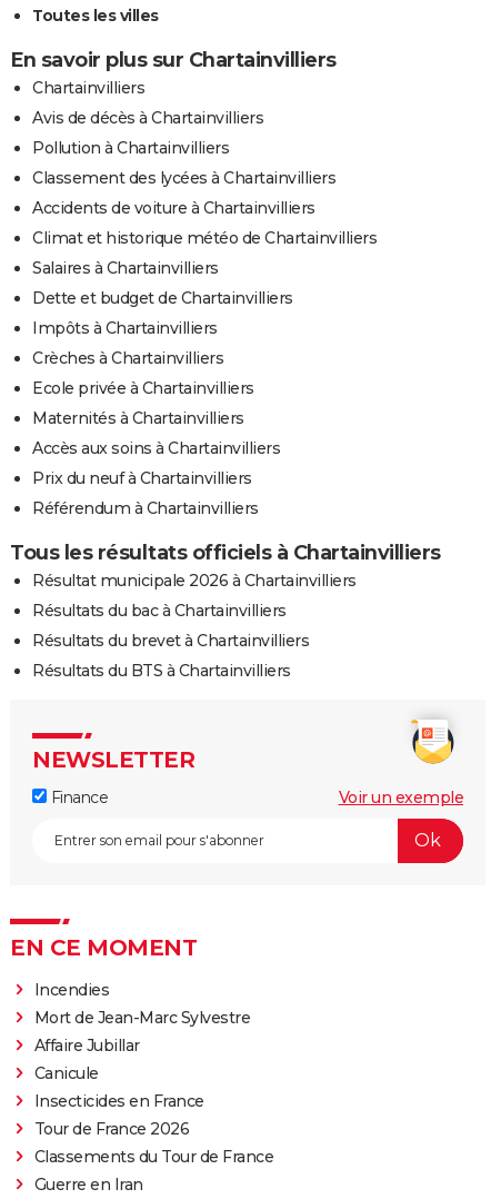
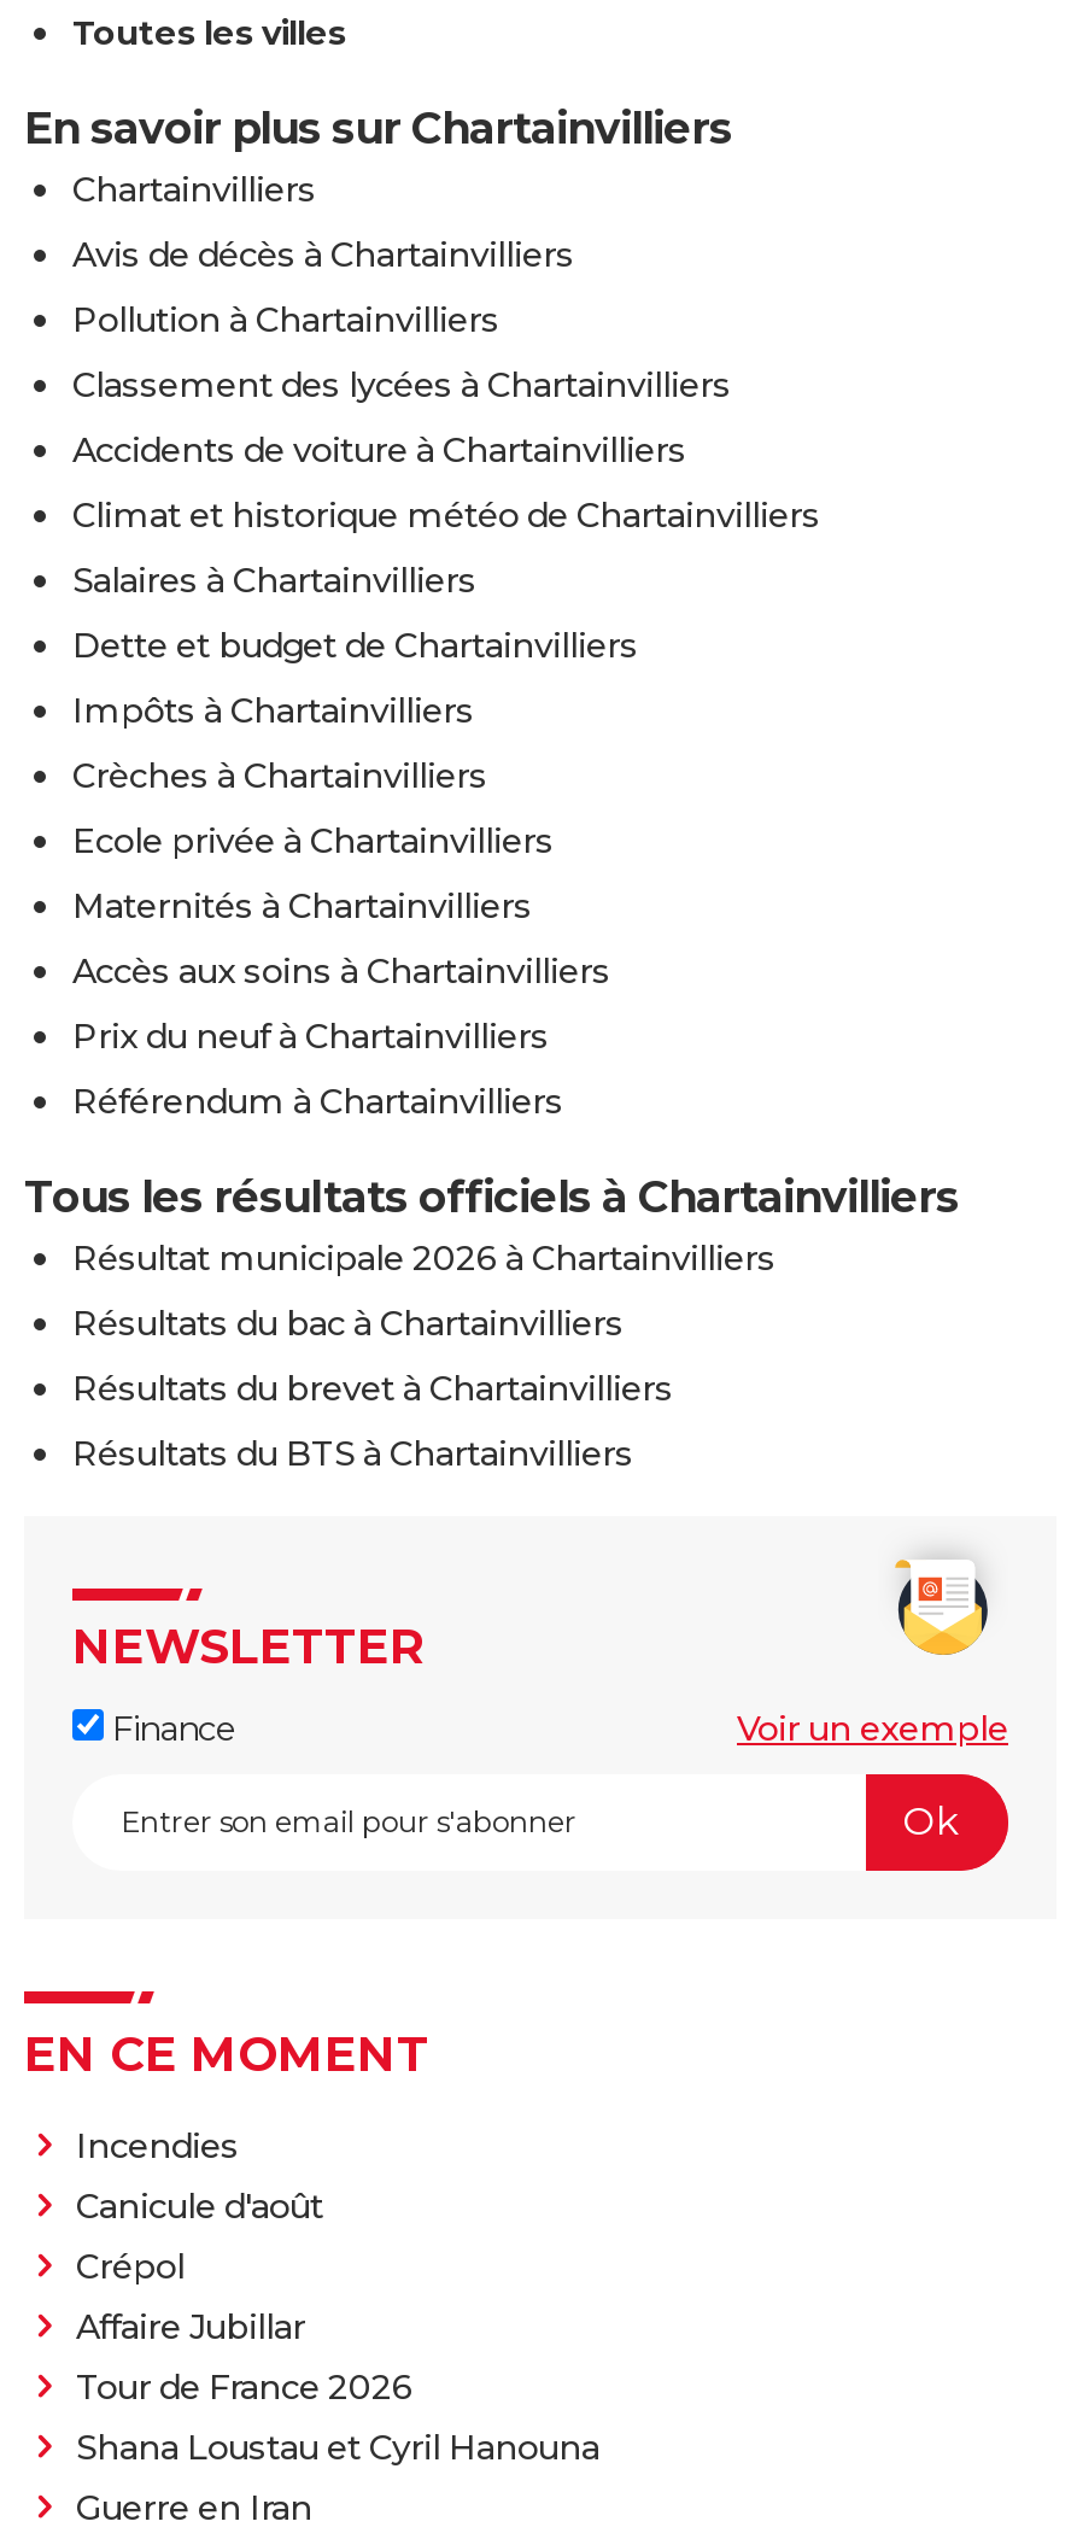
[34,1007,250,1027] Mort de Jean-Marc Sylvestre -> [76,2184,323,2288] Canicule d'août | Crépol
moved [34,1035,139,1055] -> [76,2305,305,2348]: Affaire Jubillar
[34,1063,204,1111] Canicule | Insecticides en France -> none
[34,1147,273,1167] Classements du Tour de France -> [76,2425,599,2469] Shana Loustau et Cyril Hanouna

